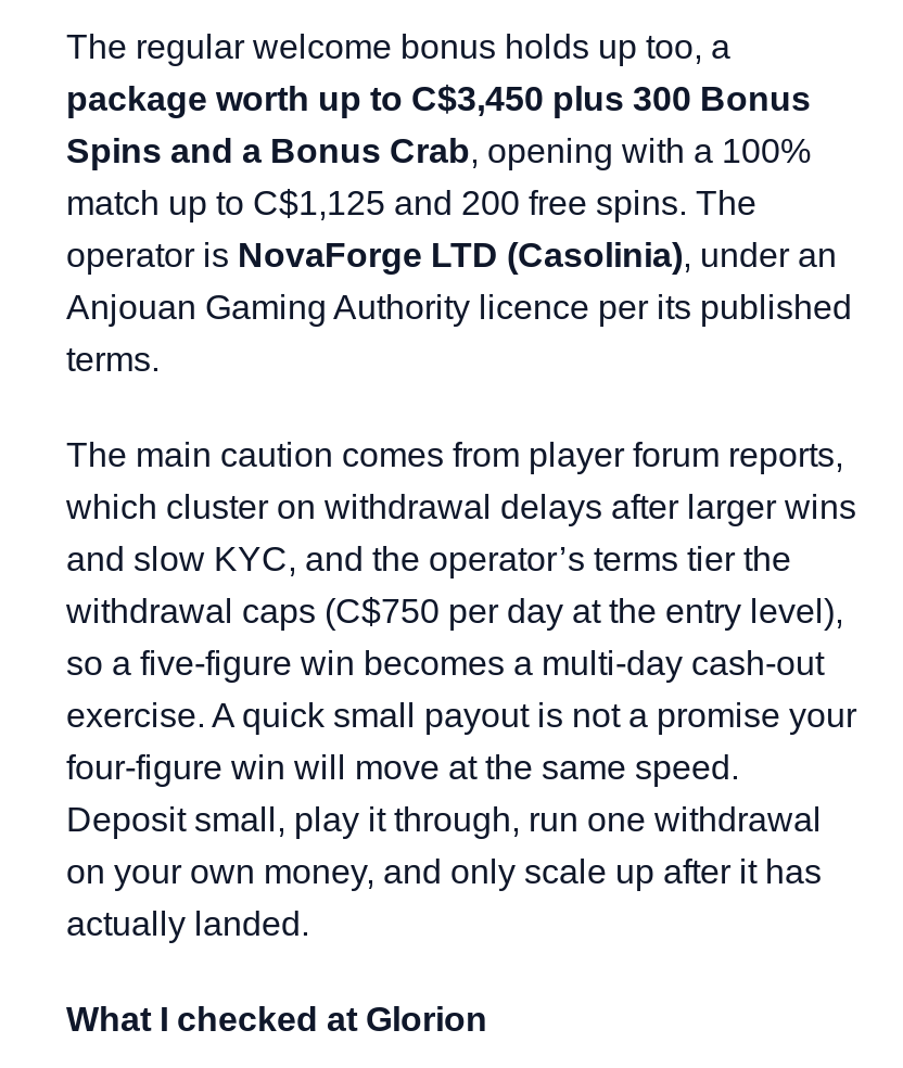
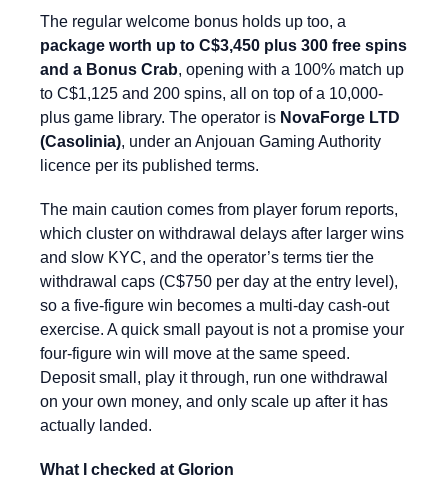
[66,80,852,378] package worth up to C$3,450 plus 300 Bonus | Spins and a Bonus Crab, opening with a 100% | match up to C$1,125 and 200 free spins. The | operator is NovaForge LTD (Casolinia), under an | Anjouan Gaming Authority licence per its published | terms. -> [40,37,407,174] package worth up to C$3,450 plus 300 free spins | and a Bonus Crab, opening with a 100% match up | to C$1,125 and 200 spins, all on top of a 10,000- | plus game library. The operator is NovaForge LTD | (Casolinia), under an Anjouan Gaming Authority | licence per its published terms.

